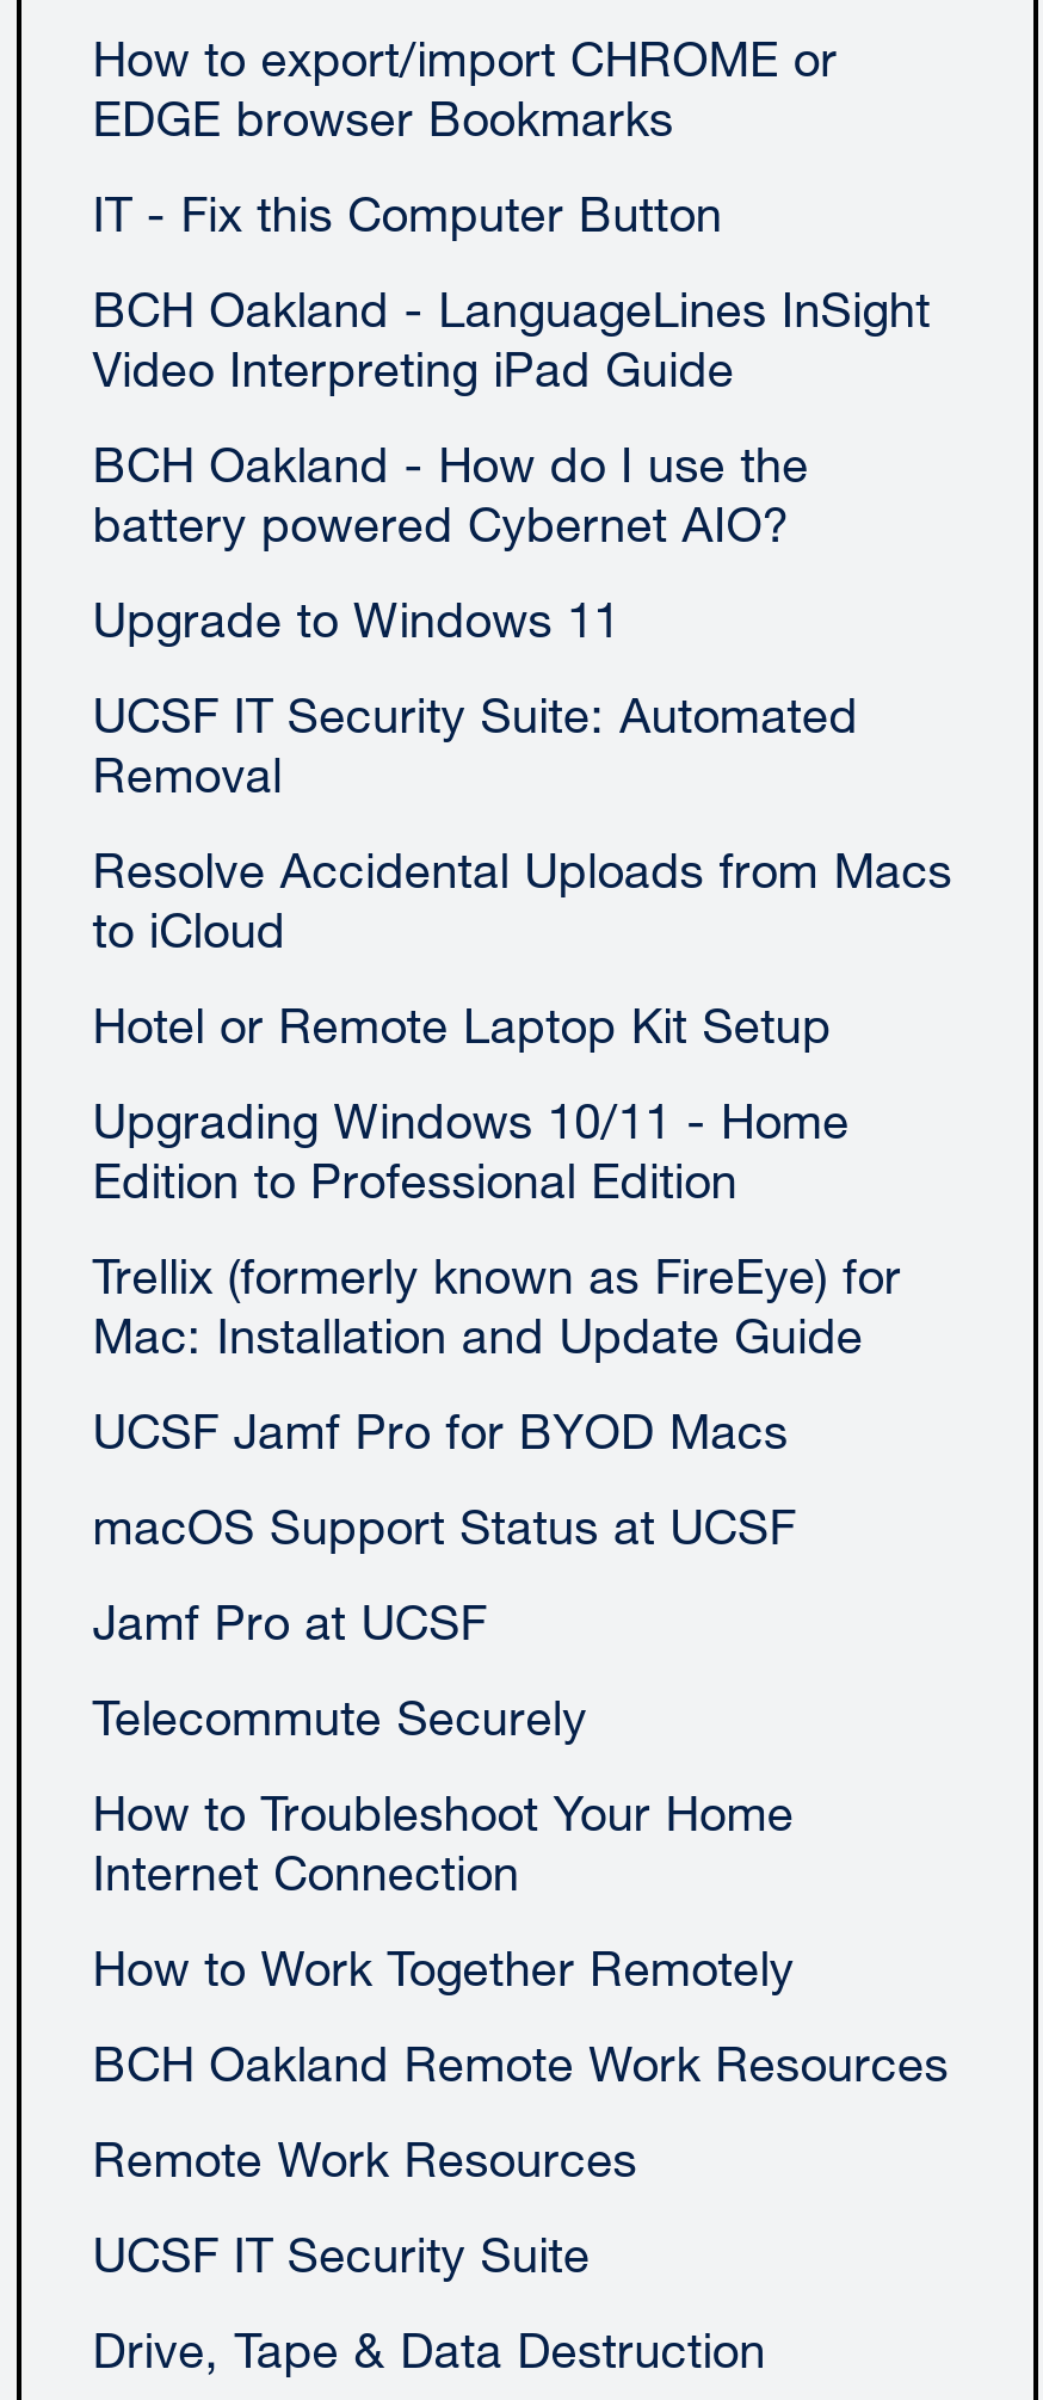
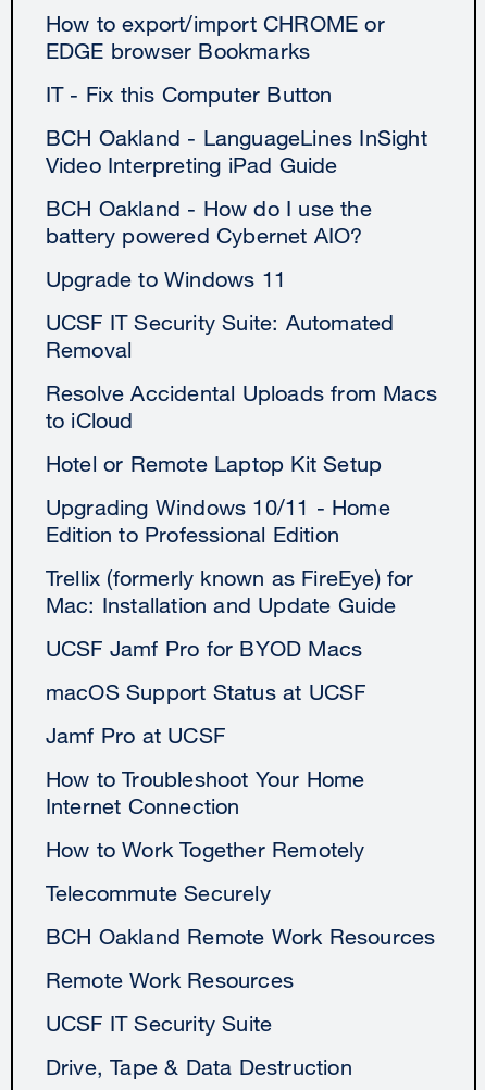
moved [93,1690,587,1745] -> [45,880,271,905]: Telecommute Securely
moved [93,1786,794,1996] -> [45,766,365,862]: How to Troubleshoot Your Home | Internet Connection | How to Work Together Remotely

